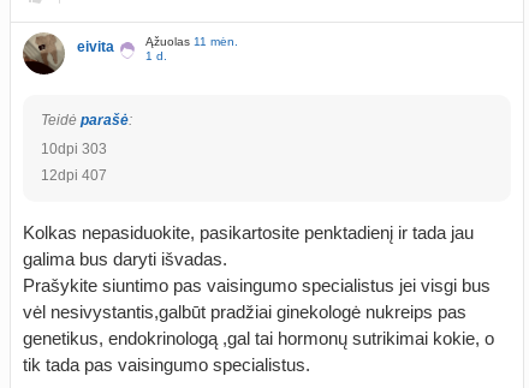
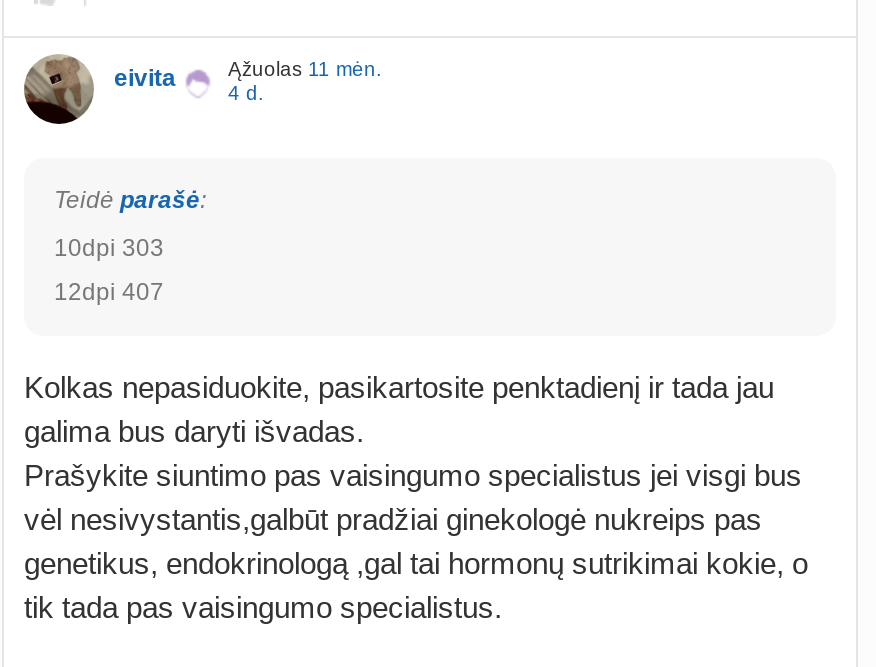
[145,49,167,62] 1 d. -> [228,82,264,104] 4 d.

